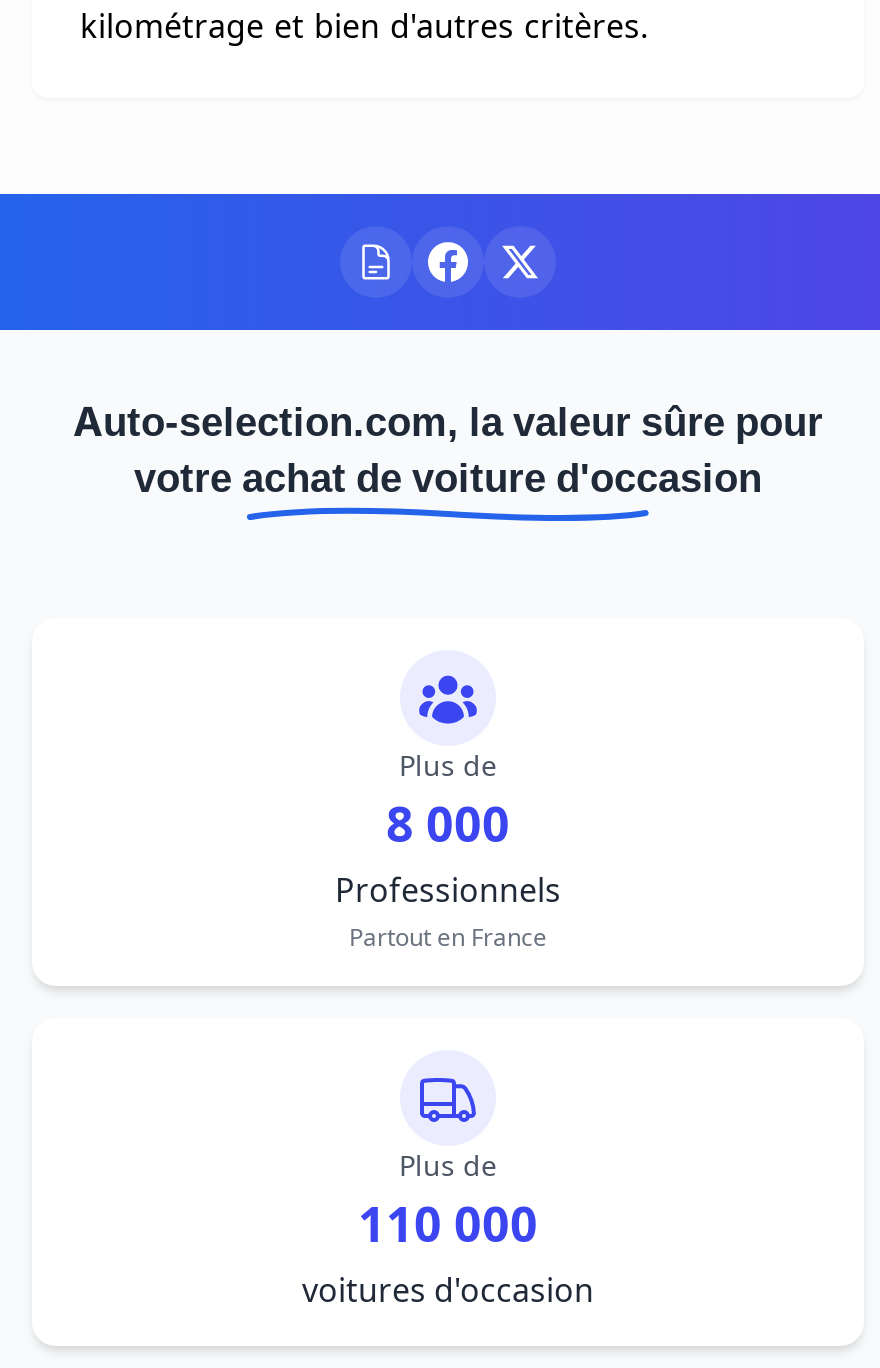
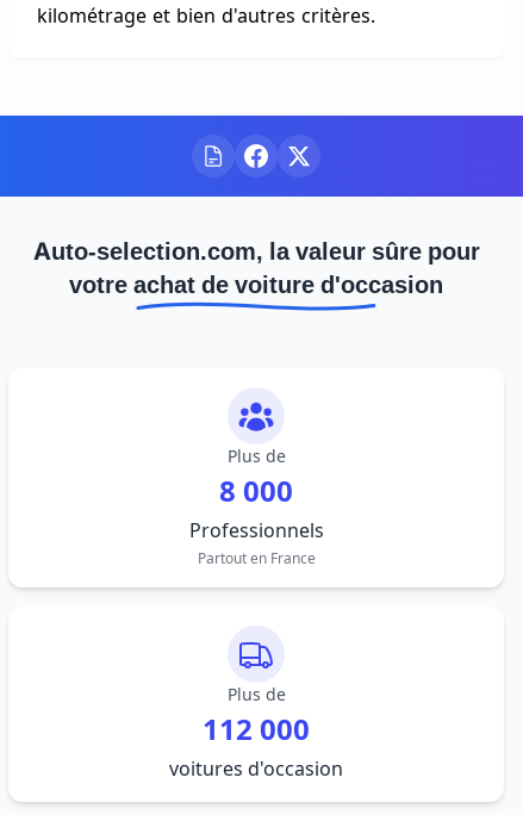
[358,1196,538,1254] 110 000 -> [203,713,310,747] 112 000

